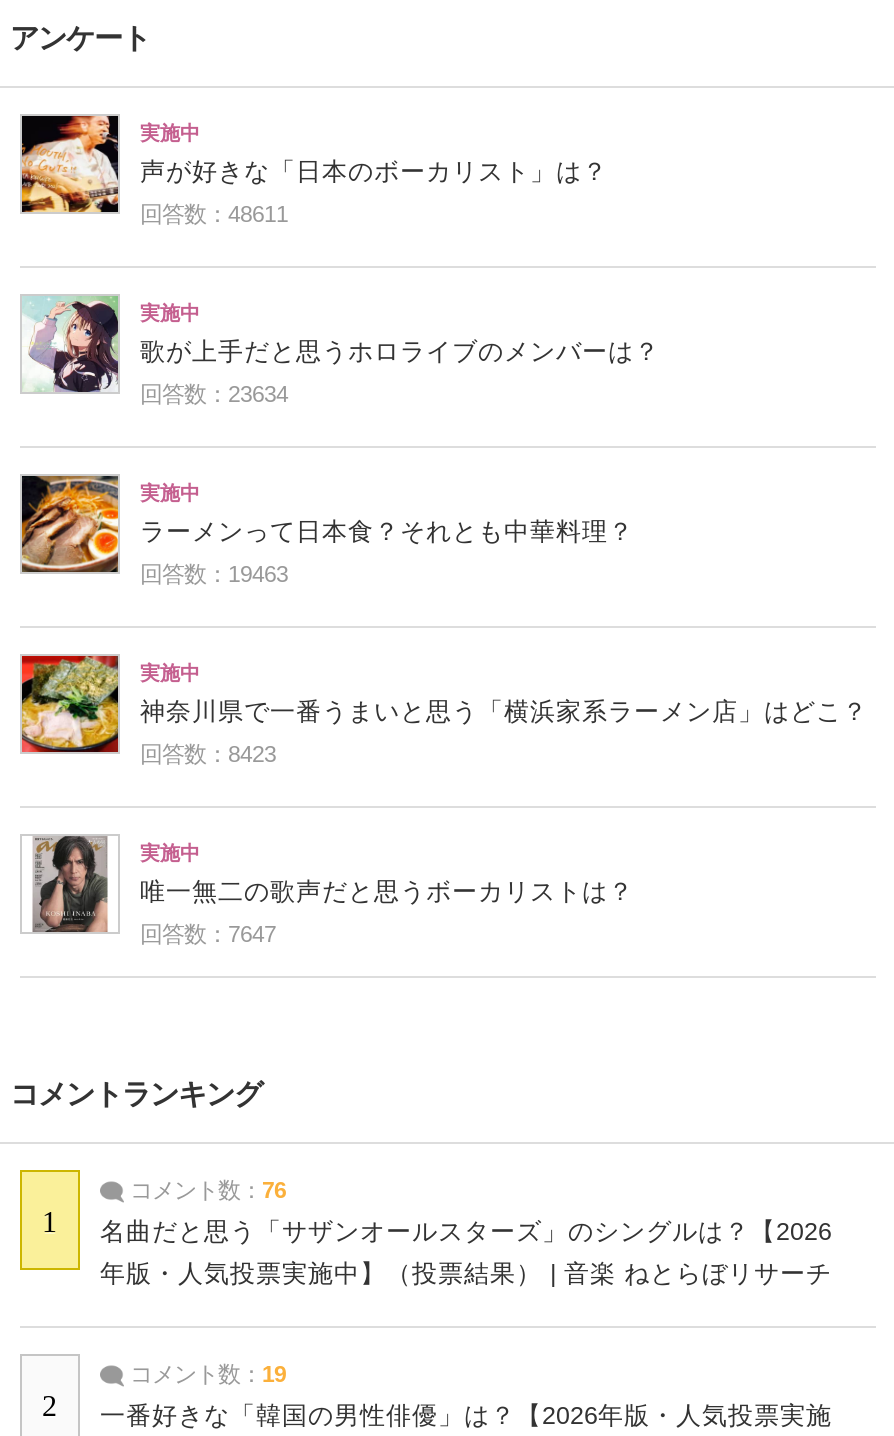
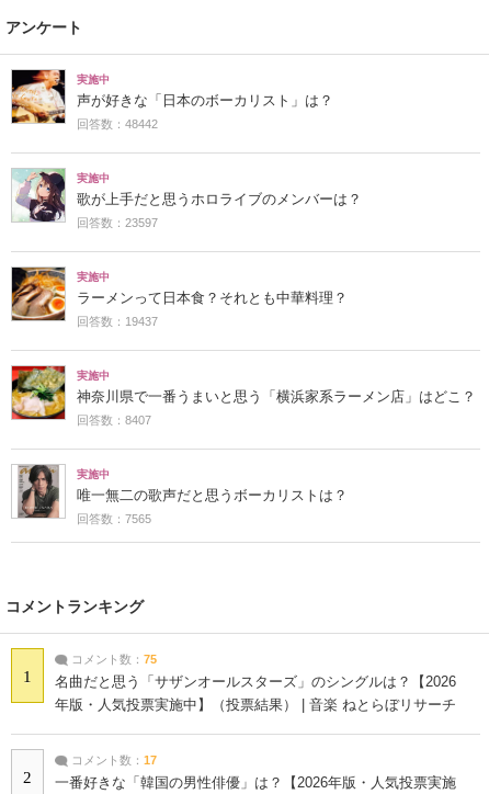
[140,202,288,226] 回答数：48611 -> [77,117,158,130] 回答数：48442
[140,382,288,406] 回答数：23634 -> [77,216,158,229] 回答数：23597
[140,562,288,586] 回答数：19463 -> [77,315,158,328] 回答数：19437
[140,742,276,766] 回答数：8423 -> [77,413,151,427] 回答数：8407
[140,922,276,946] 回答数：7647 -> [77,512,151,525] 回答数：7565
[124,1178,286,1202] コメント数：76 -> [68,652,157,666] コメント数：75
[124,1362,286,1386] コメント数：19 -> [68,753,157,766] コメント数：17

